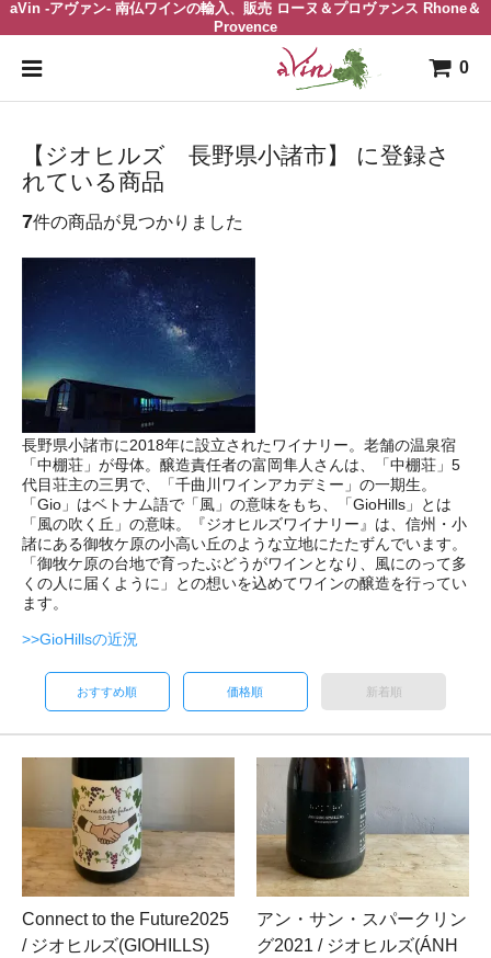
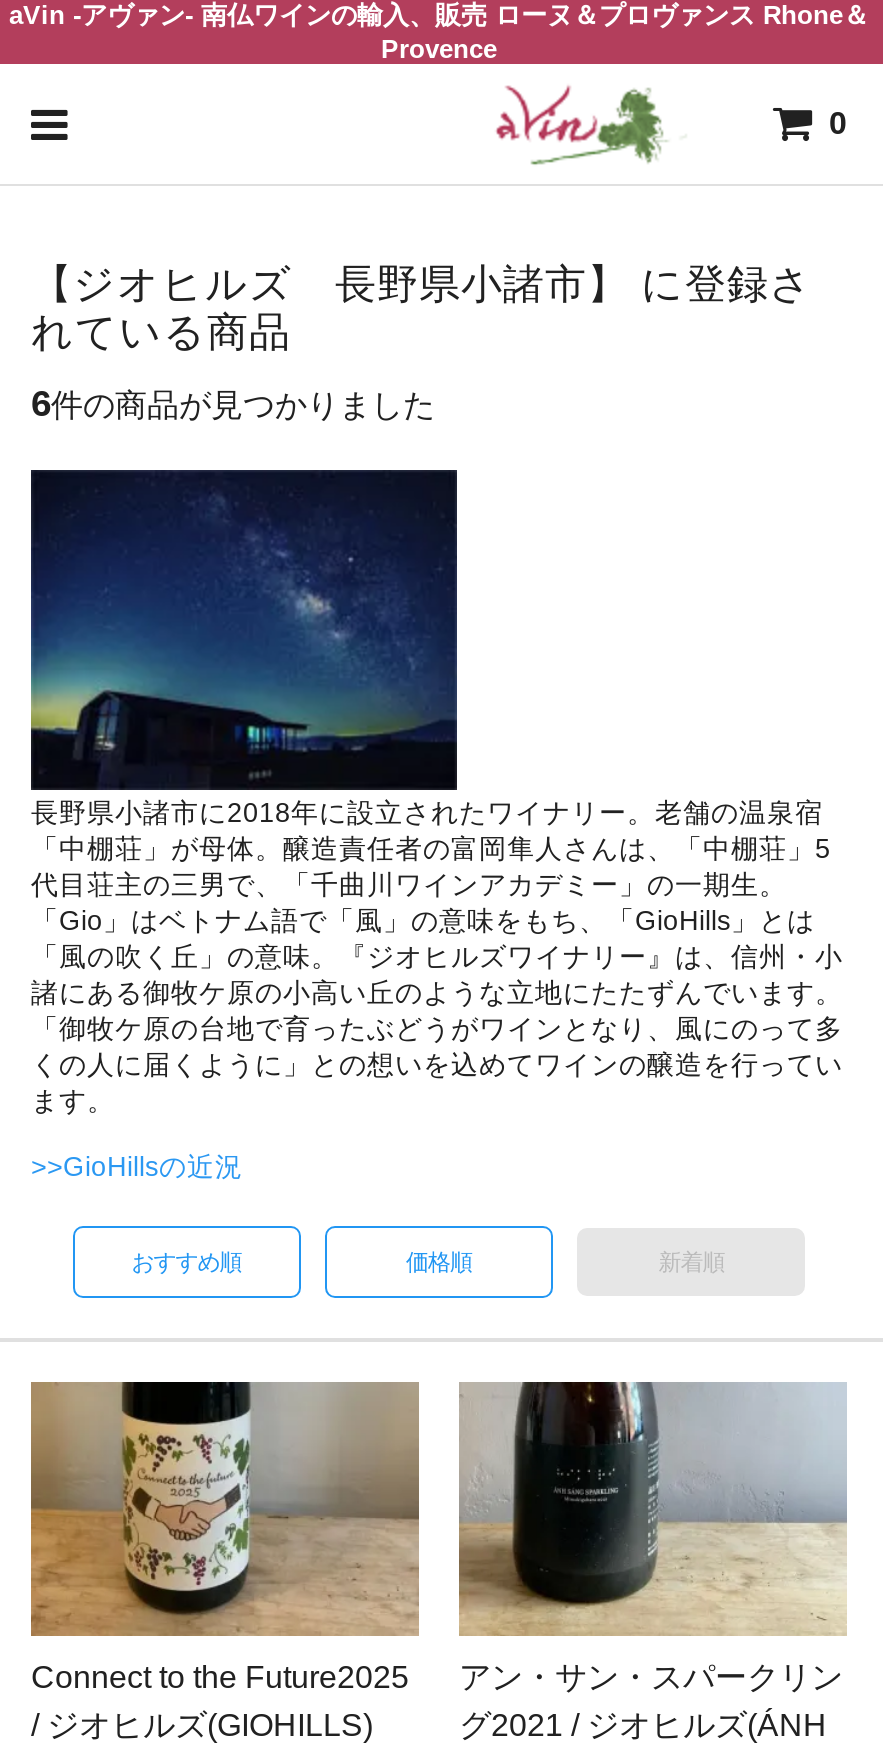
[22,209,243,232] 7件の商品が見つかりました -> [31,382,435,424] 6件の商品が見つかりました

